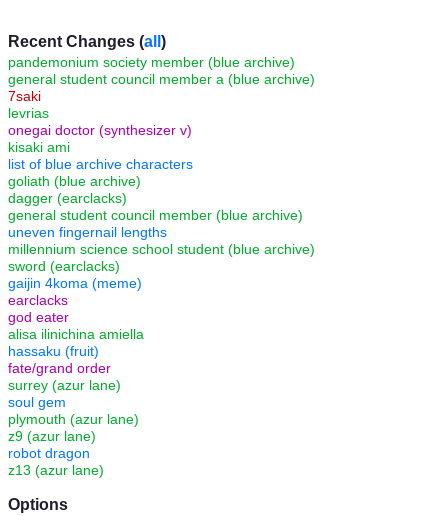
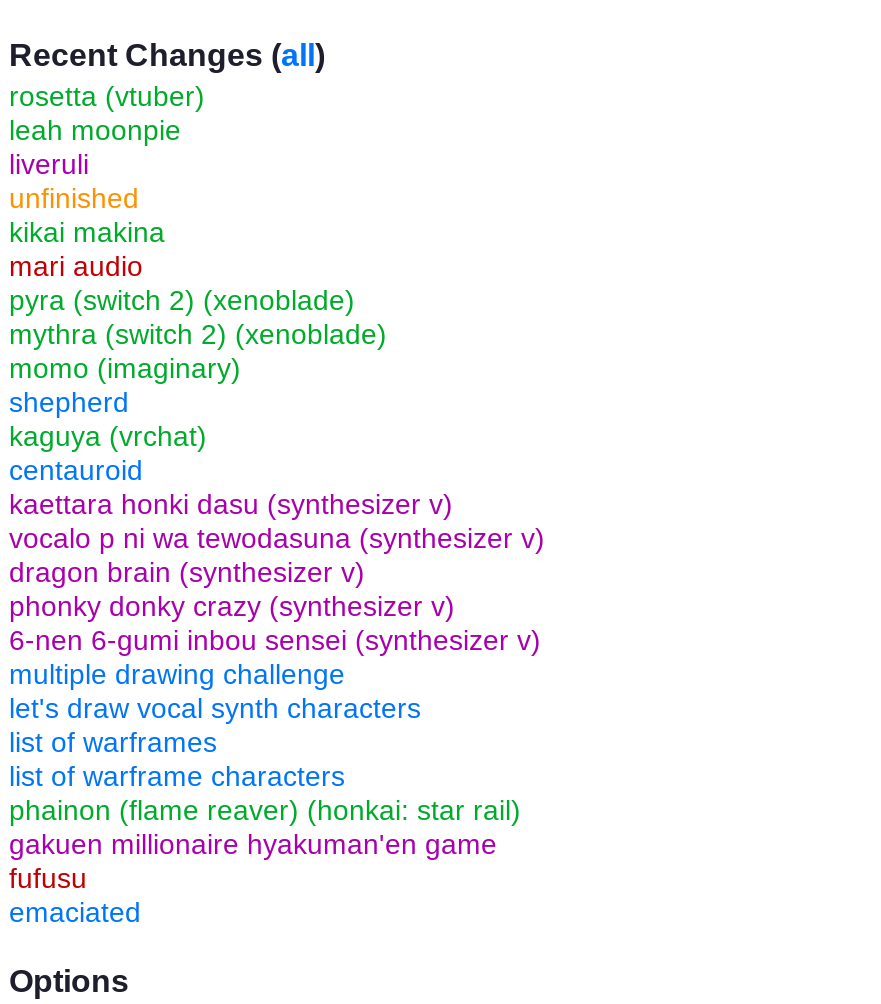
[8,54,315,478] pandemonium society member (blue archive) | general student council member a (blue archive) | 7saki | levrias | onegai doctor (synthesizer v) | kisaki ami | list of blue archive characters | goliath (blue archive) | dagger (earclacks) | general student council member (blue archive) | uneven fingernail lengths | millennium science school student (blue archive) | sword (earclacks) | gaijin 4koma (meme) | earclacks | god eater | alisa ilinichina amiella | hassaku (fruit) | fate/grand order | surrey (azur lane) | soul gem | plymouth (azur lane) | z9 (azur lane) | robot dragon | z13 (azur lane) -> [9,80,545,928] rosetta (vtuber) | leah moonpie | liveruli | unfinished | kikai makina | mari audio | pyra (switch 2) (xenoblade) | mythra (switch 2) (xenoblade) | momo (imaginary) | shepherd | kaguya (vrchat) | centauroid | kaettara honki dasu (synthesizer v) | vocalo p ni wa tewodasuna (synthesizer v) | dragon brain (synthesizer v) | phonky donky crazy (synthesizer v) | 6-nen 6-gumi inbou sensei (synthesizer v) | multiple drawing challenge | let's draw vocal synth characters | list of warframes | list of warframe characters | phainon (flame reaver) (honkai: star rail) | gakuen millionaire hyakuman'en game | fufusu | emaciated

